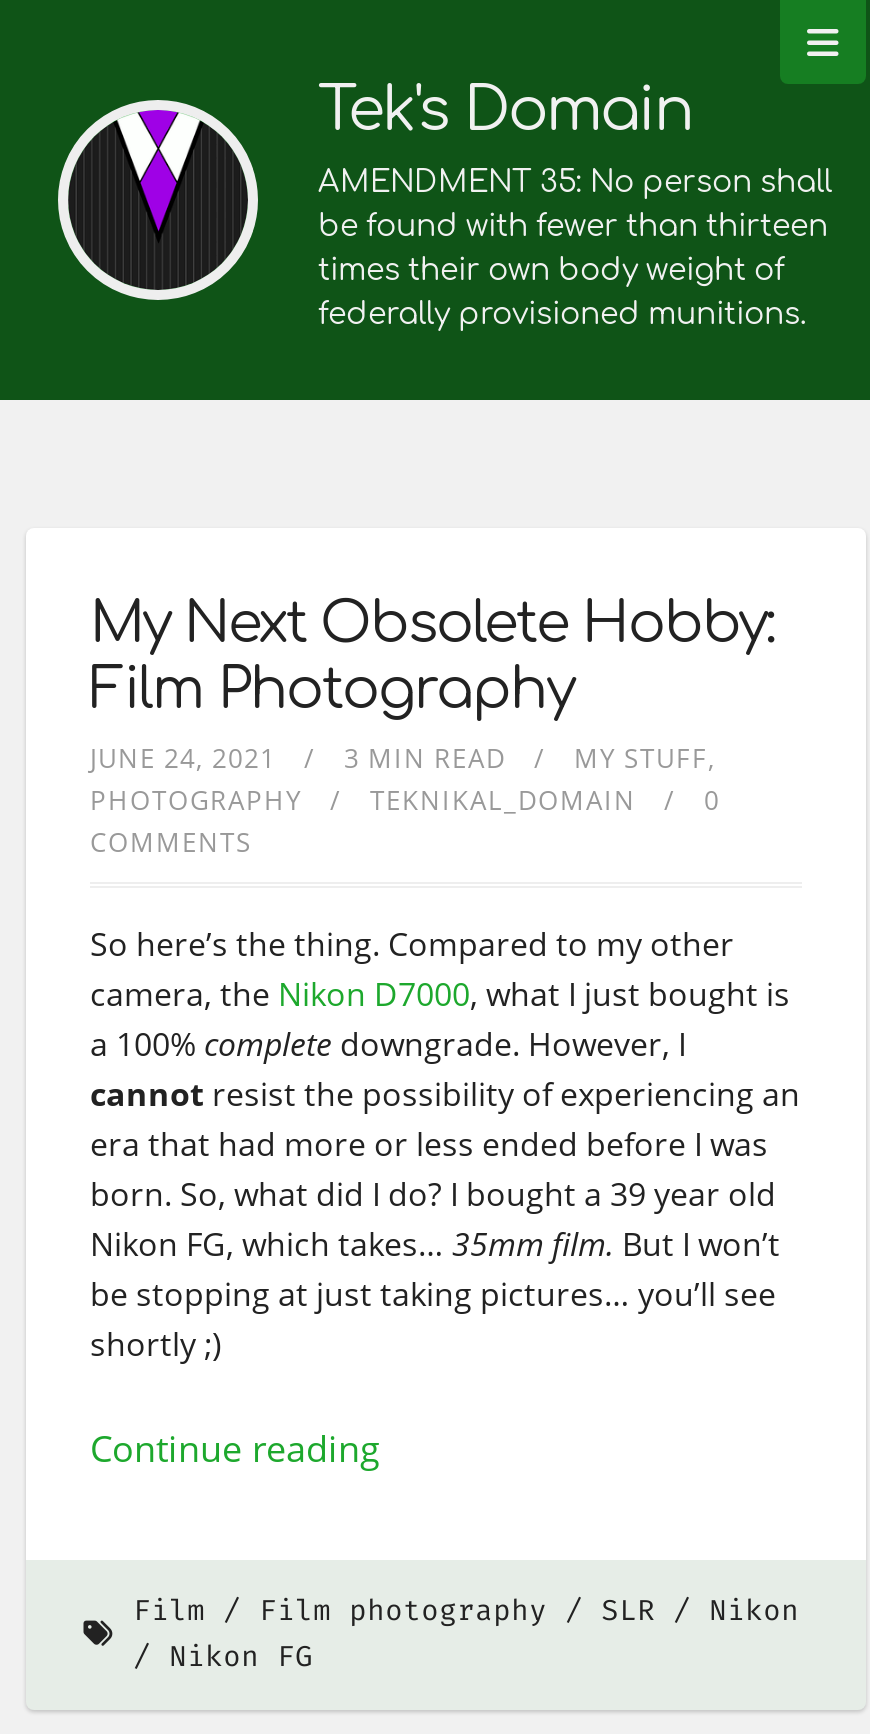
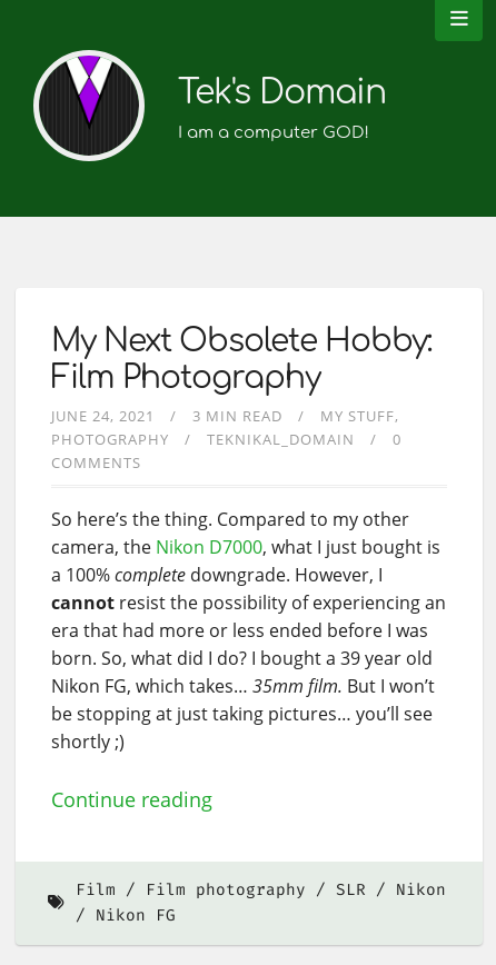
moved [318,78,692,144] -> [178,74,386,111]: Tek's Domain
[318,166,832,332] AMENDMENT 35: No person shall | be found with fewer than thirteen | times their own body weight of | federally provisioned munitions. -> [178,123,369,142] I am a computer GOD!

